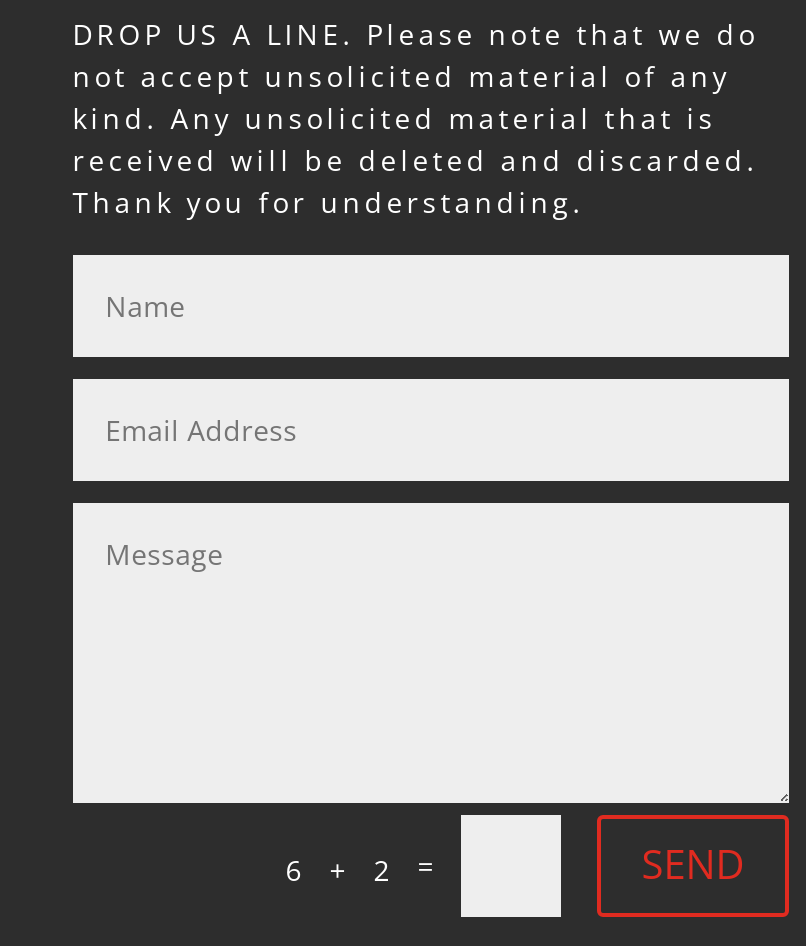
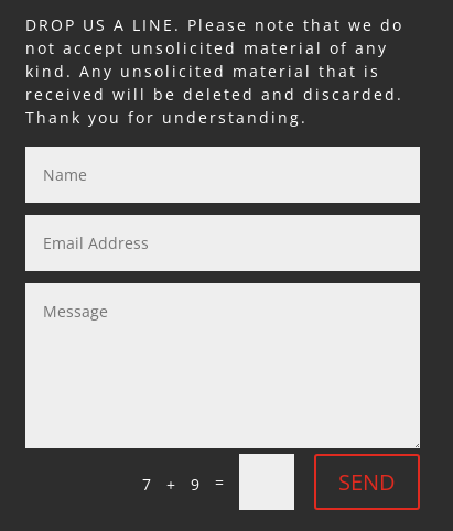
[285,847,461,888] 6 + 2 = -> [142,472,239,495] 7 + 9 =

